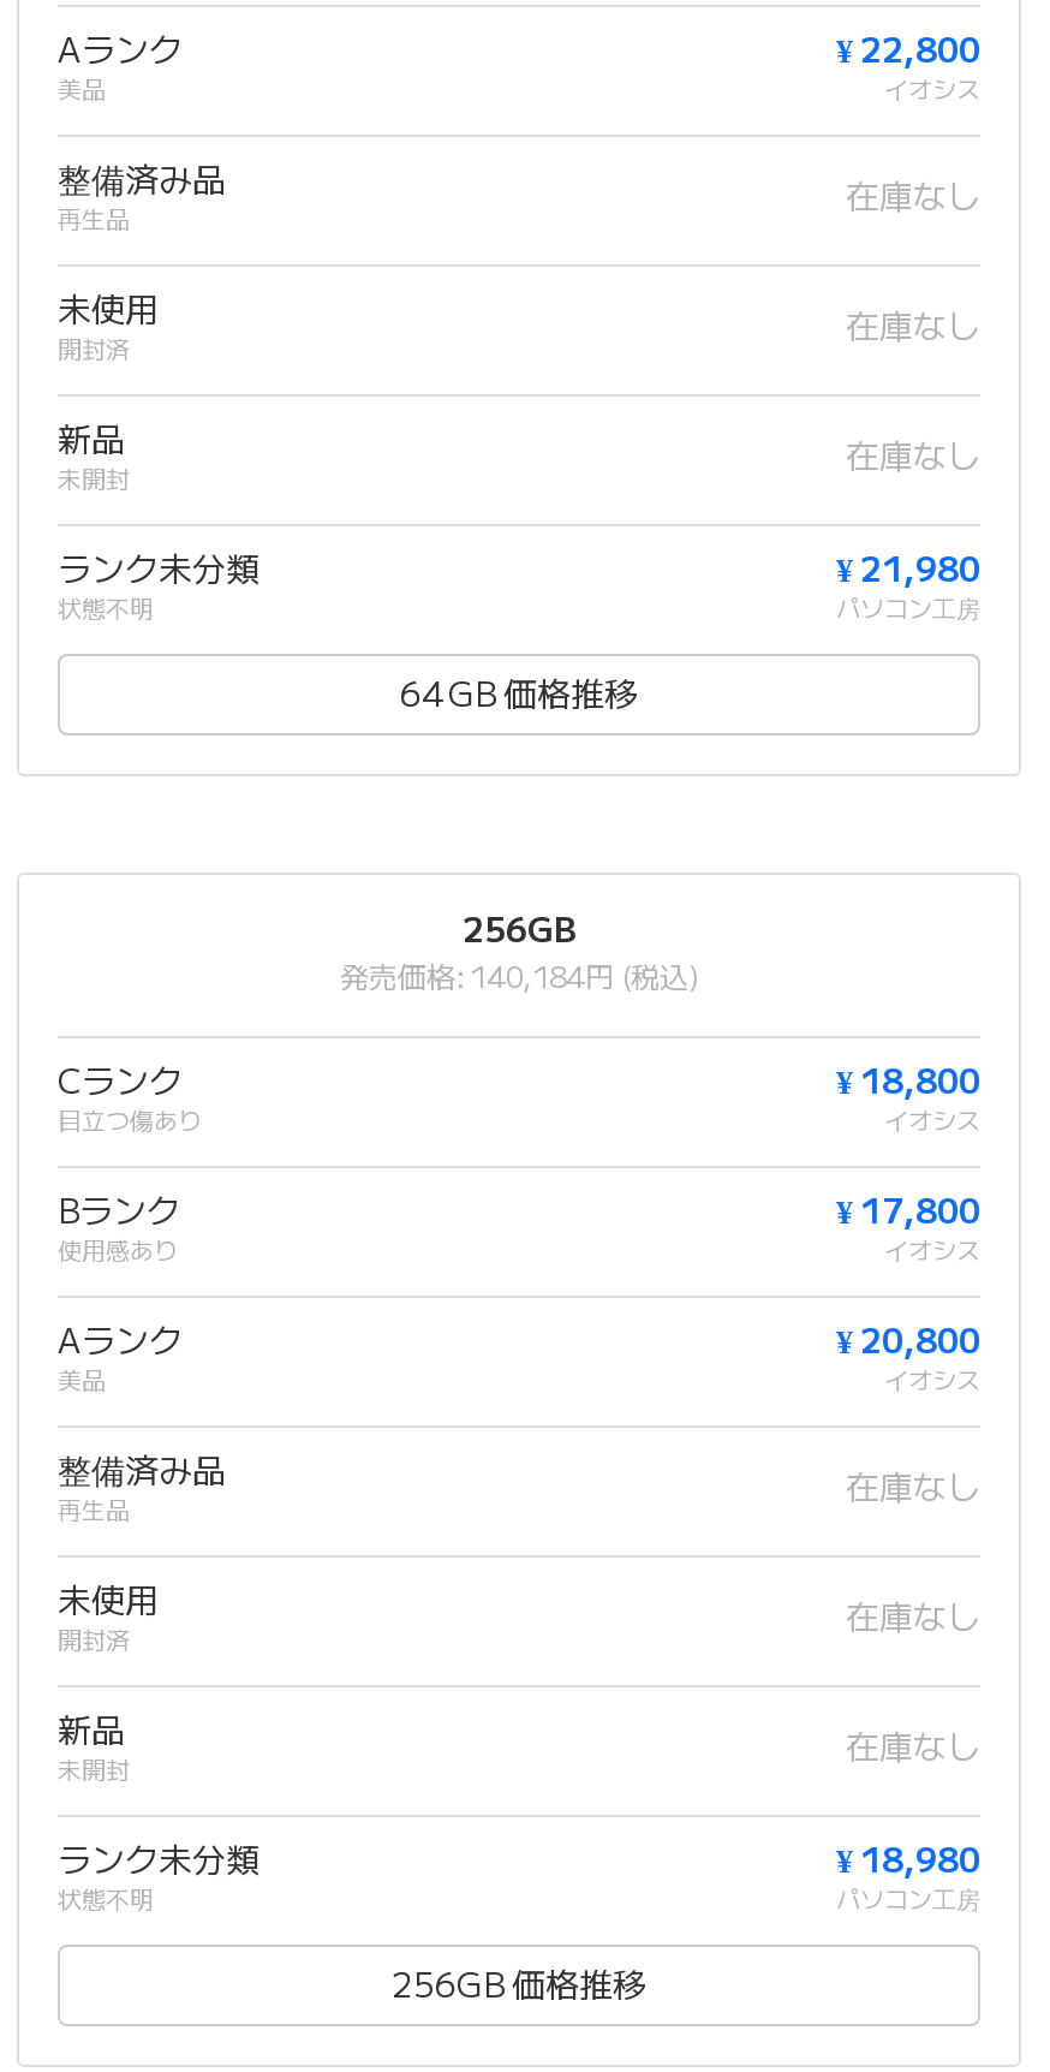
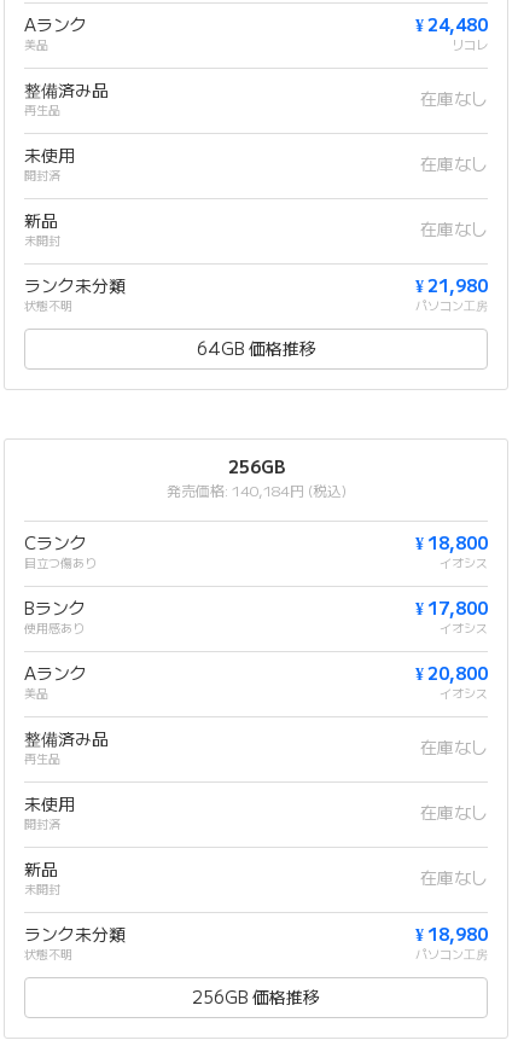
[836,30,980,106] ¥ 22,800 | イオシス -> [415,15,488,54] ¥ 24,480 | リコレ

